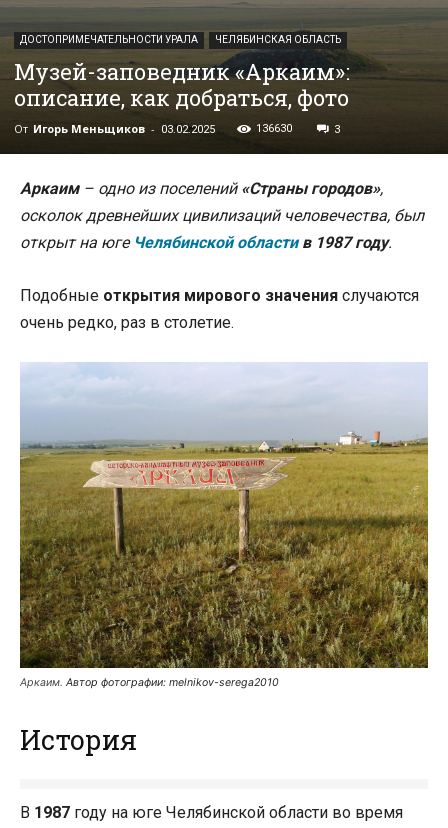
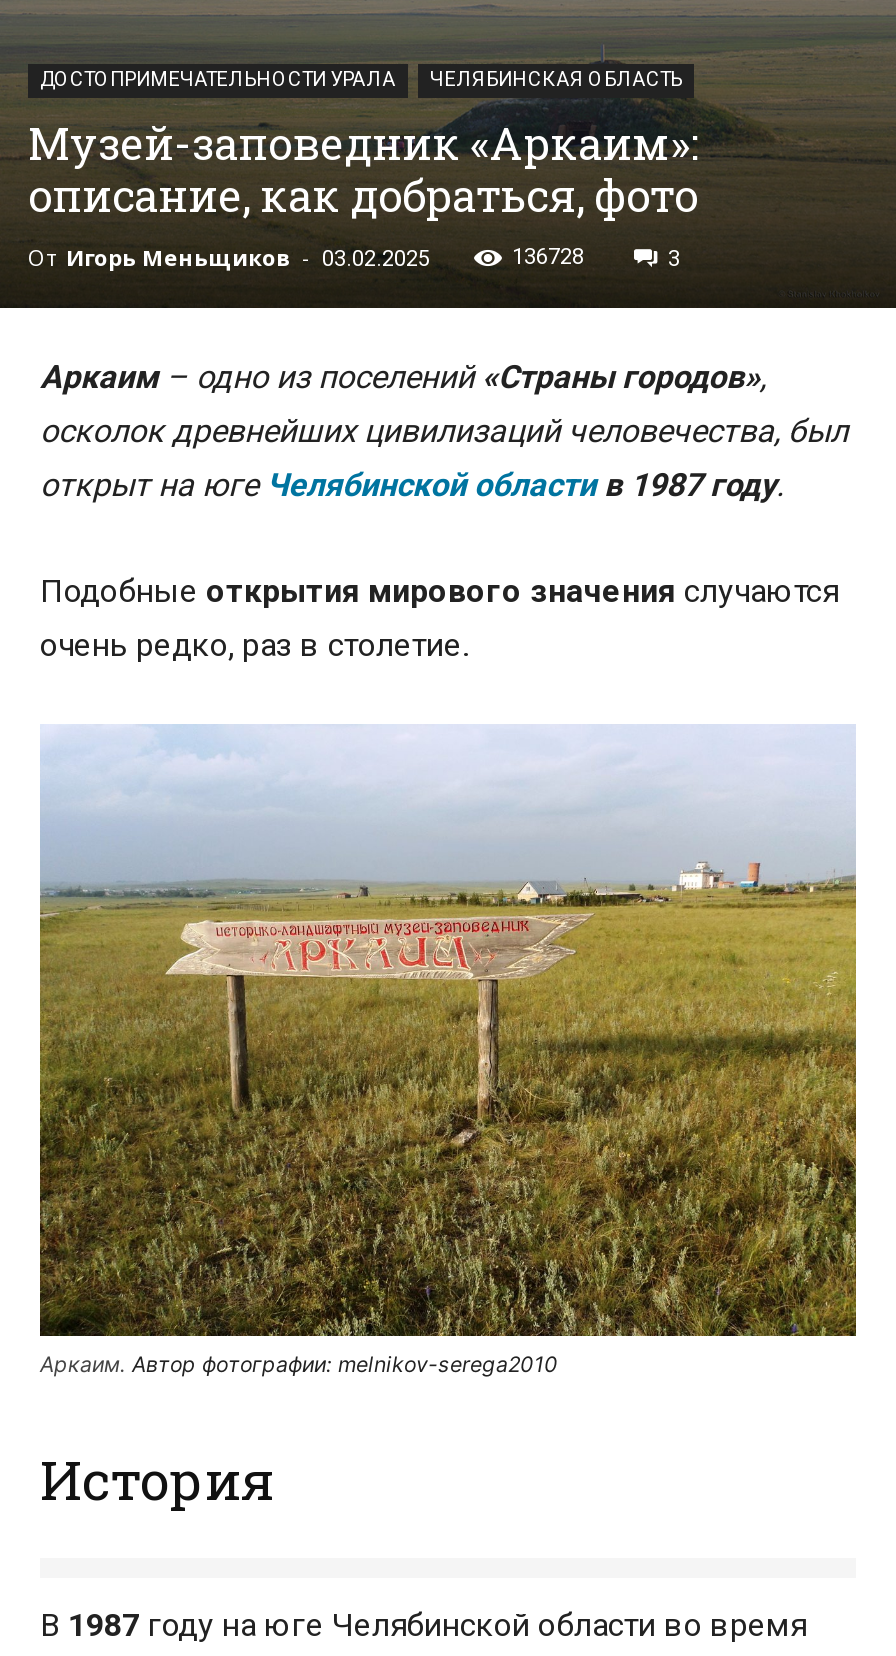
[256,122,292,135] 136630 -> [512,243,584,269] 136728

